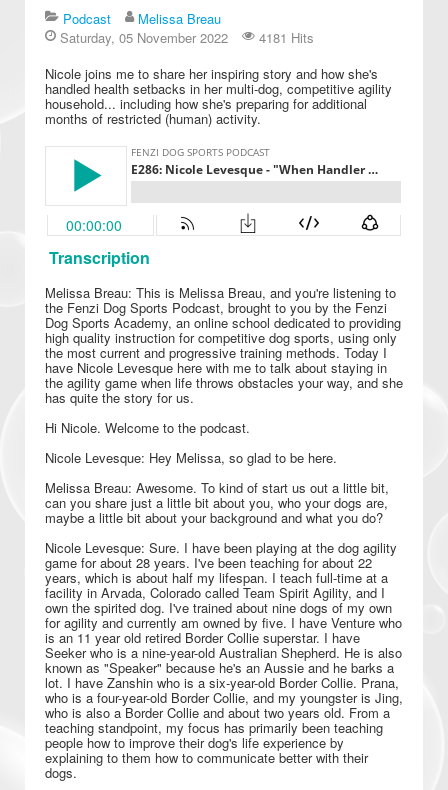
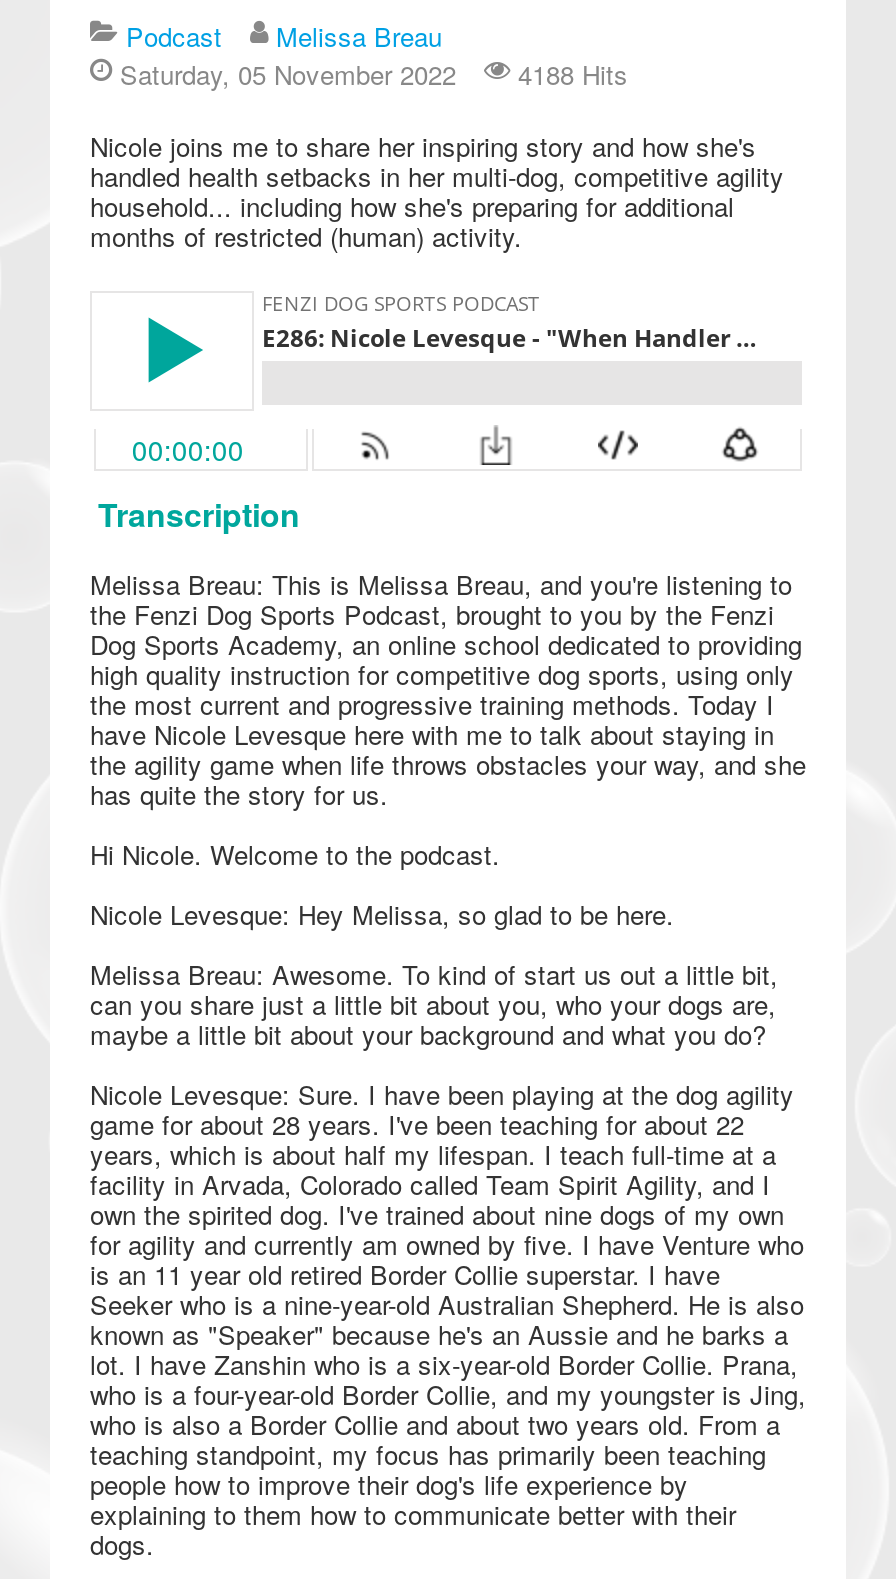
[60,28,314,47] Saturday, 05 November 2022 4181 Hits -> [120,55,628,93] Saturday, 05 November 2022 4188 Hits

